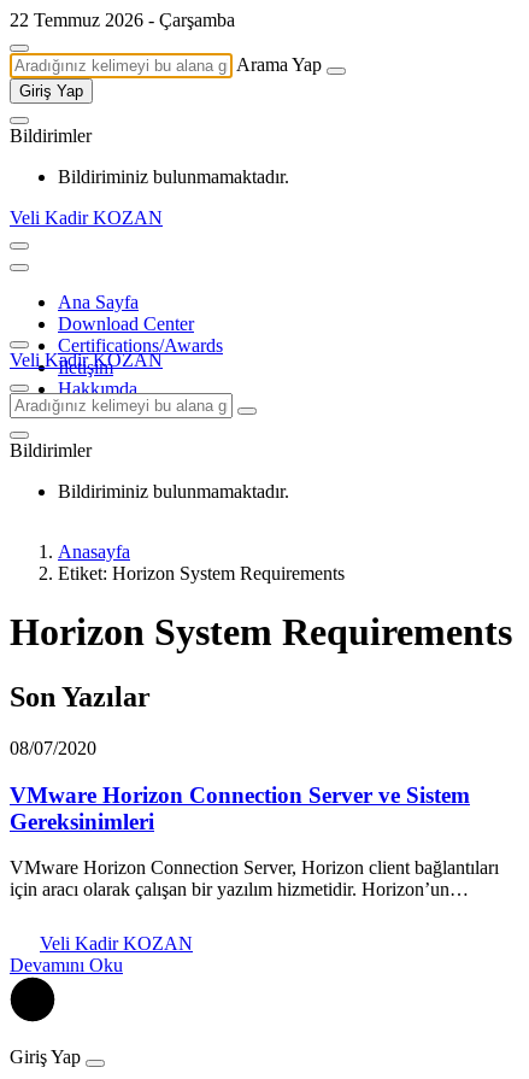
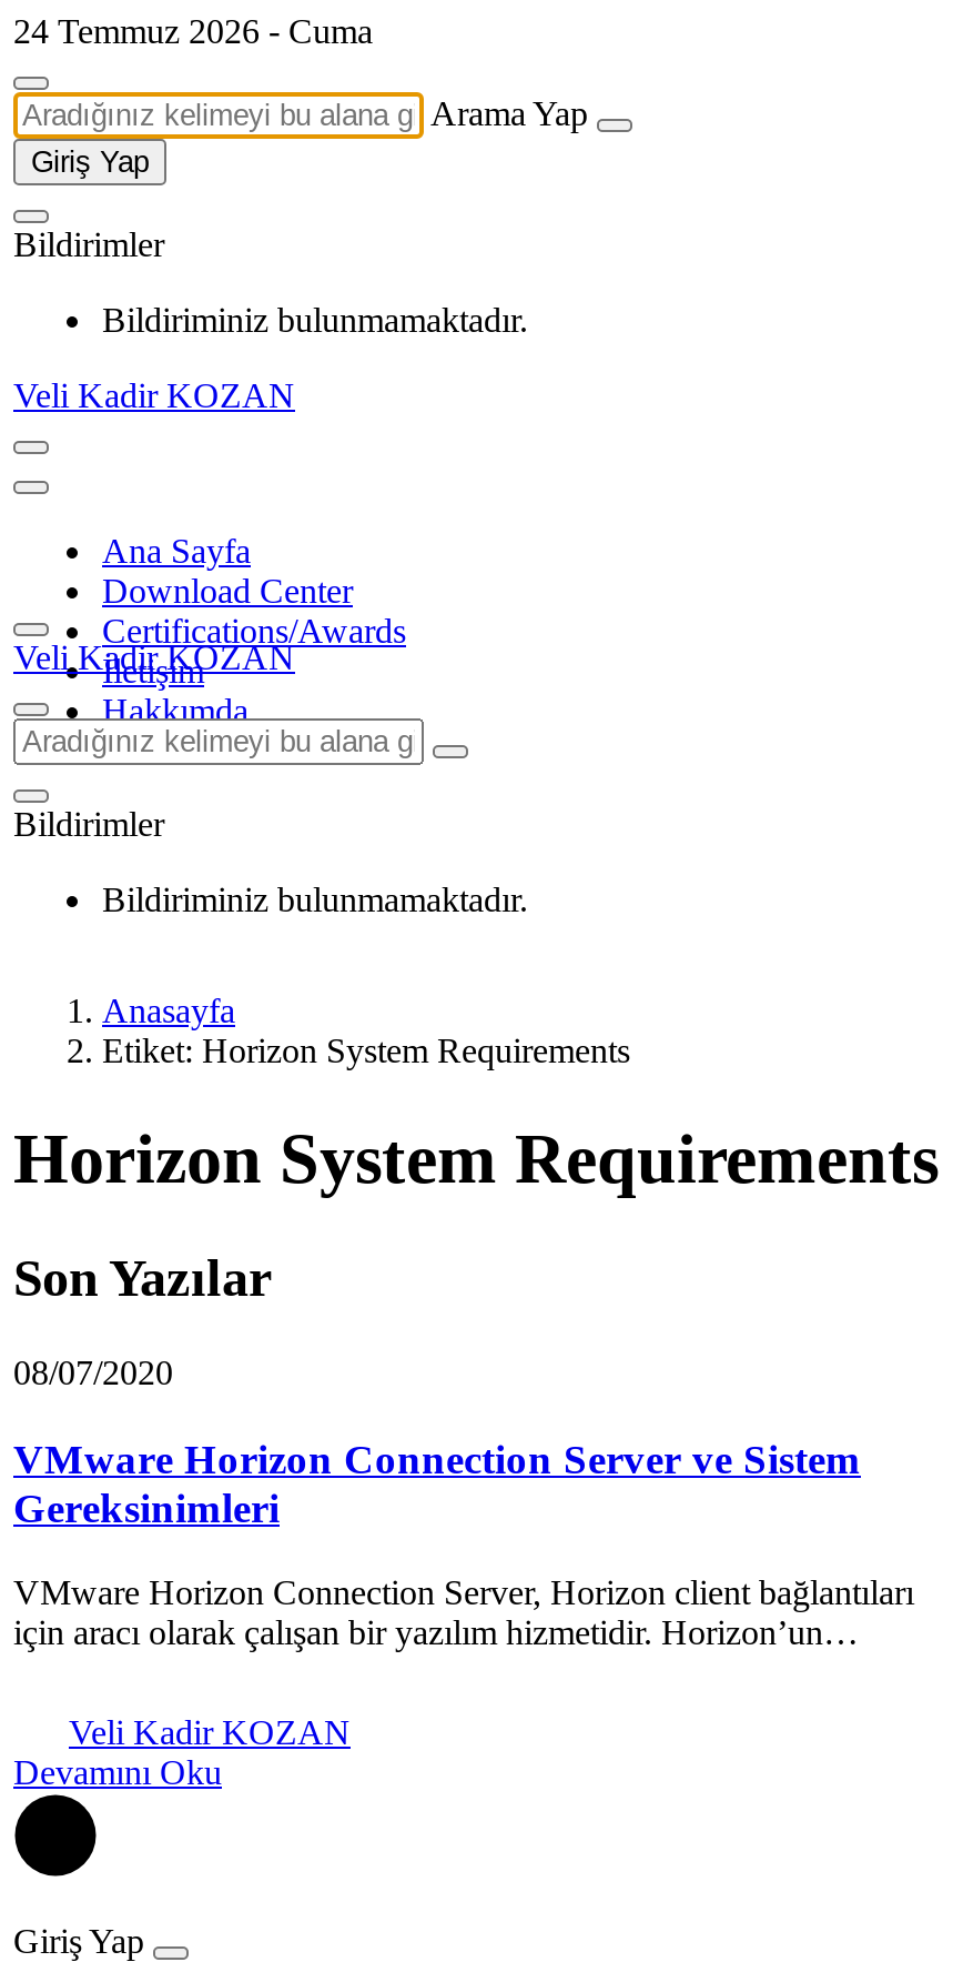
[10,10,235,30] 22 Temmuz 2026 - Çarşamba -> [13,12,373,50] 24 Temmuz 2026 - Cuma

